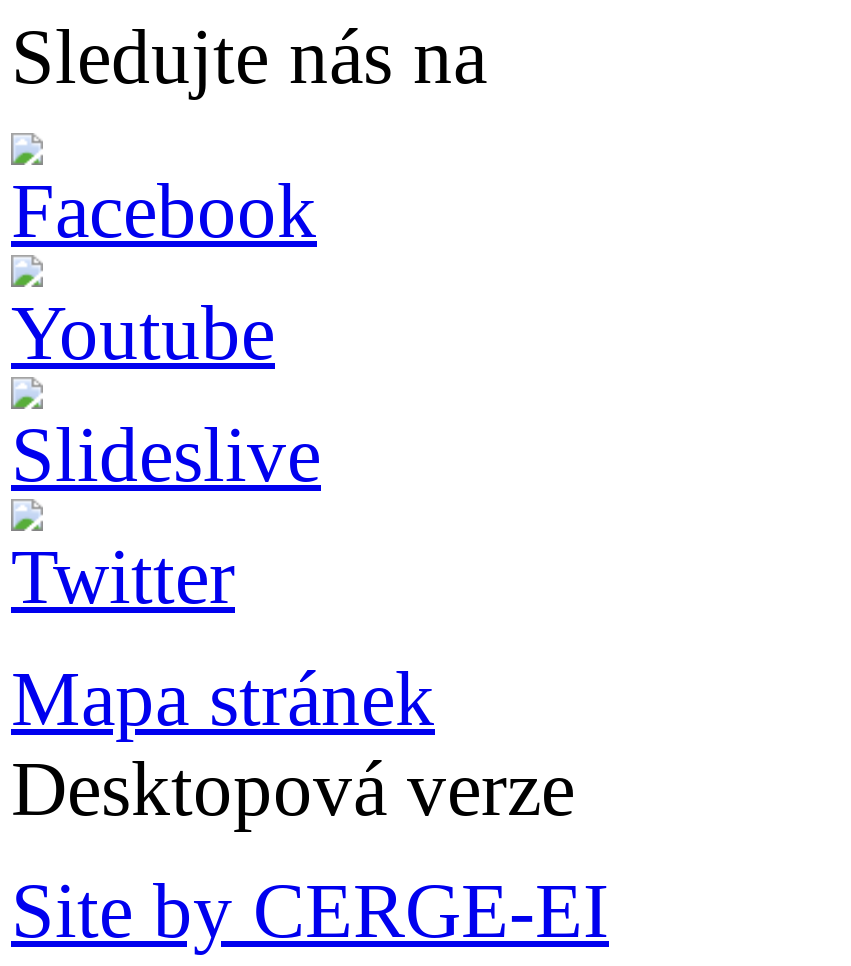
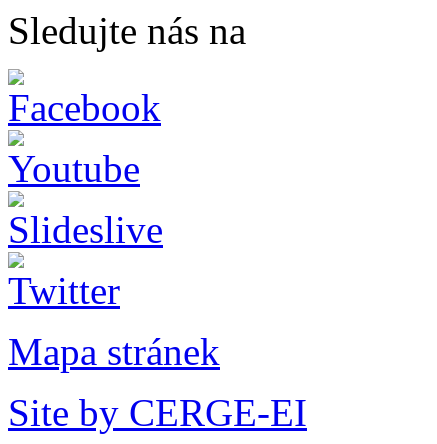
[11,745,575,831] Desktopová verze -> none

